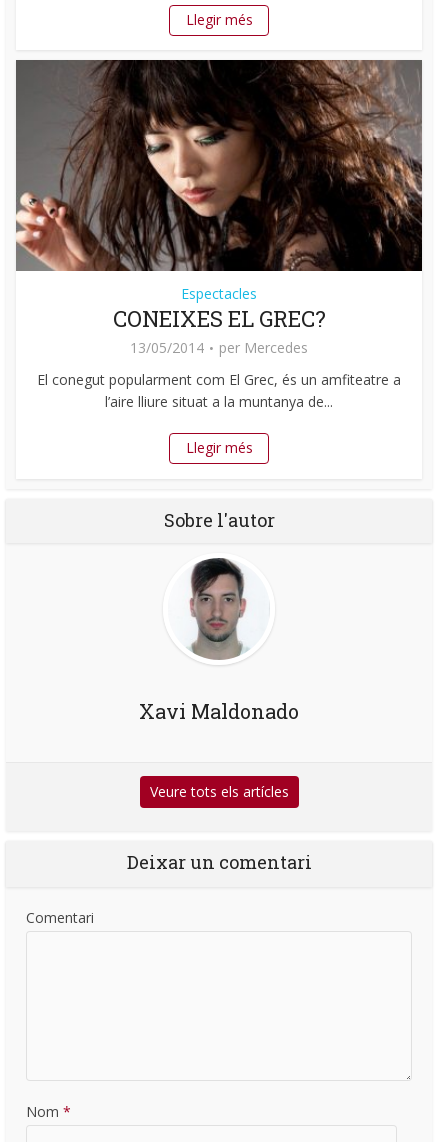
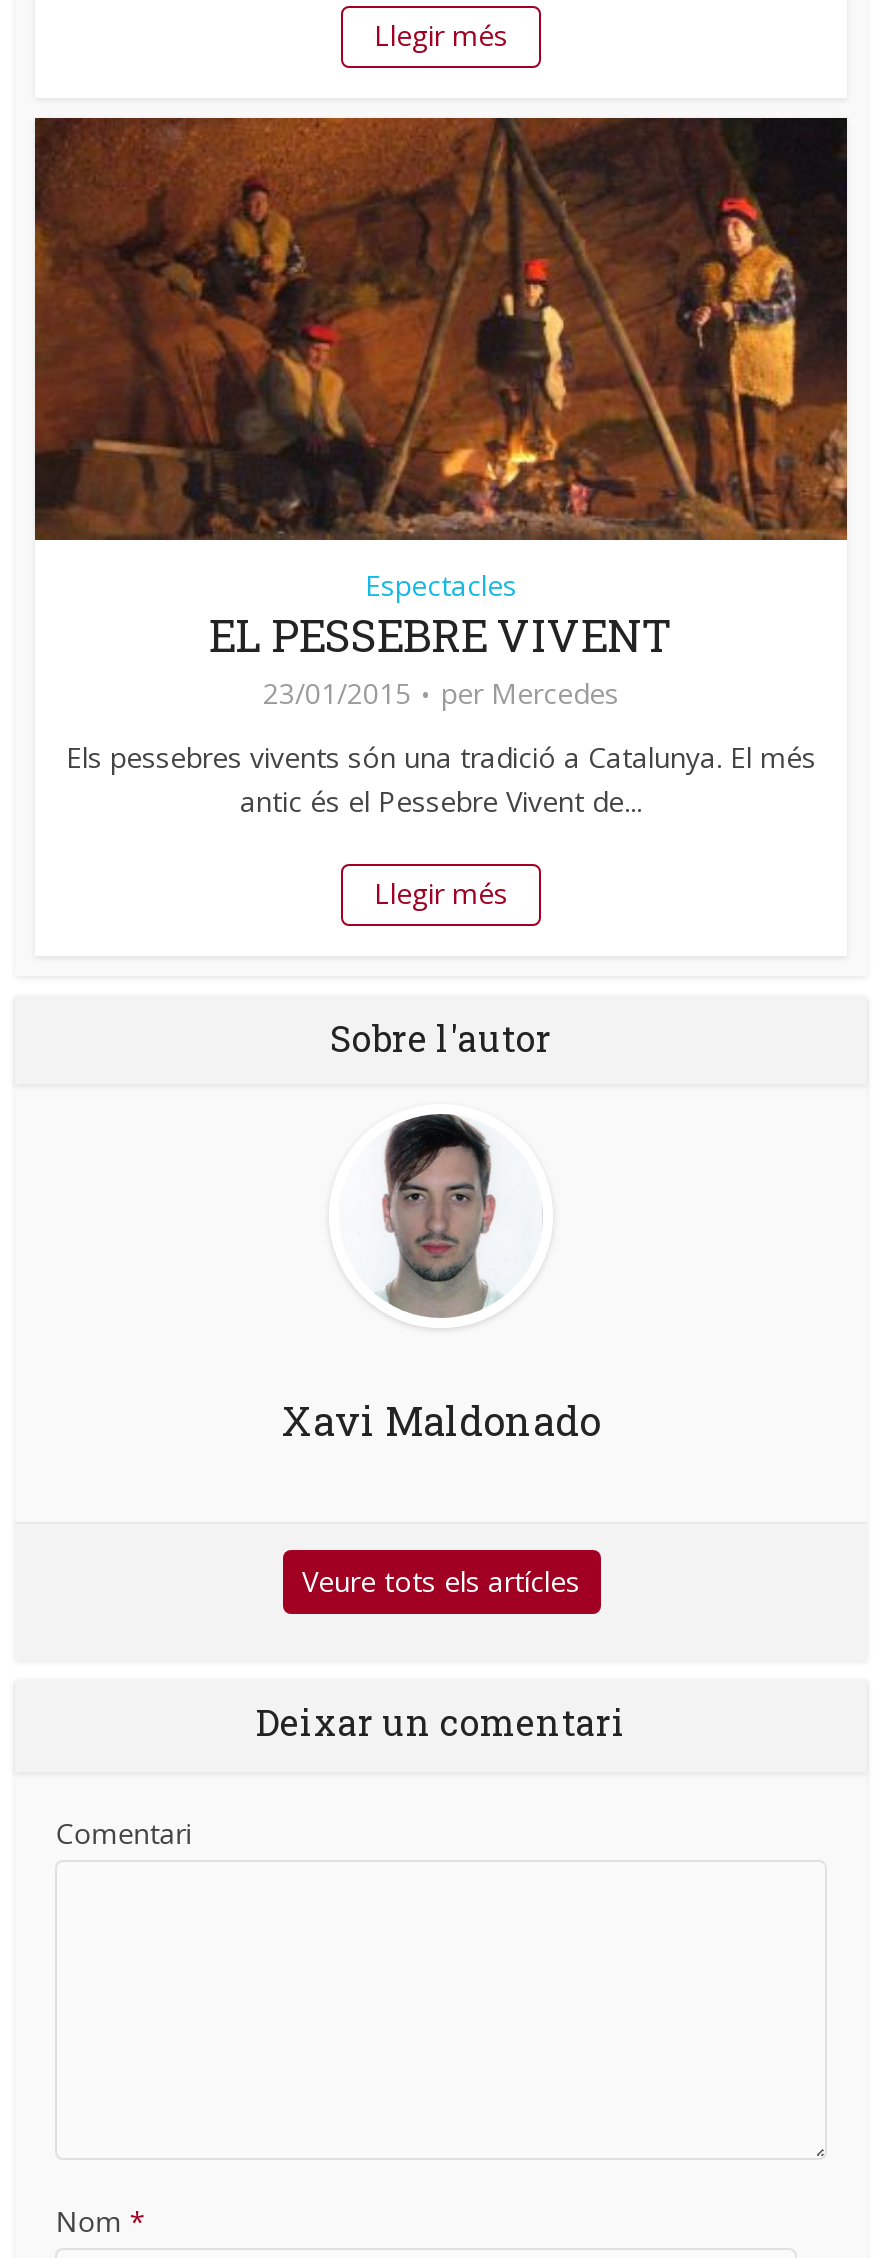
[16,59,423,357] [image] | CONEIXES EL GREC? | 13/05/2014 -> [33,116,849,713] [image] | EL PESSEBRE VIVENT | 23/01/2015
[37,370,401,411] El conegut popularment com El Grec, és un amfiteatre a | l’aire lliure situat a la muntanya de... -> [66,739,816,821] Els pessebres vivents són una tradició a Catalunya. El més | antic és el Pessebre Vivent de...

